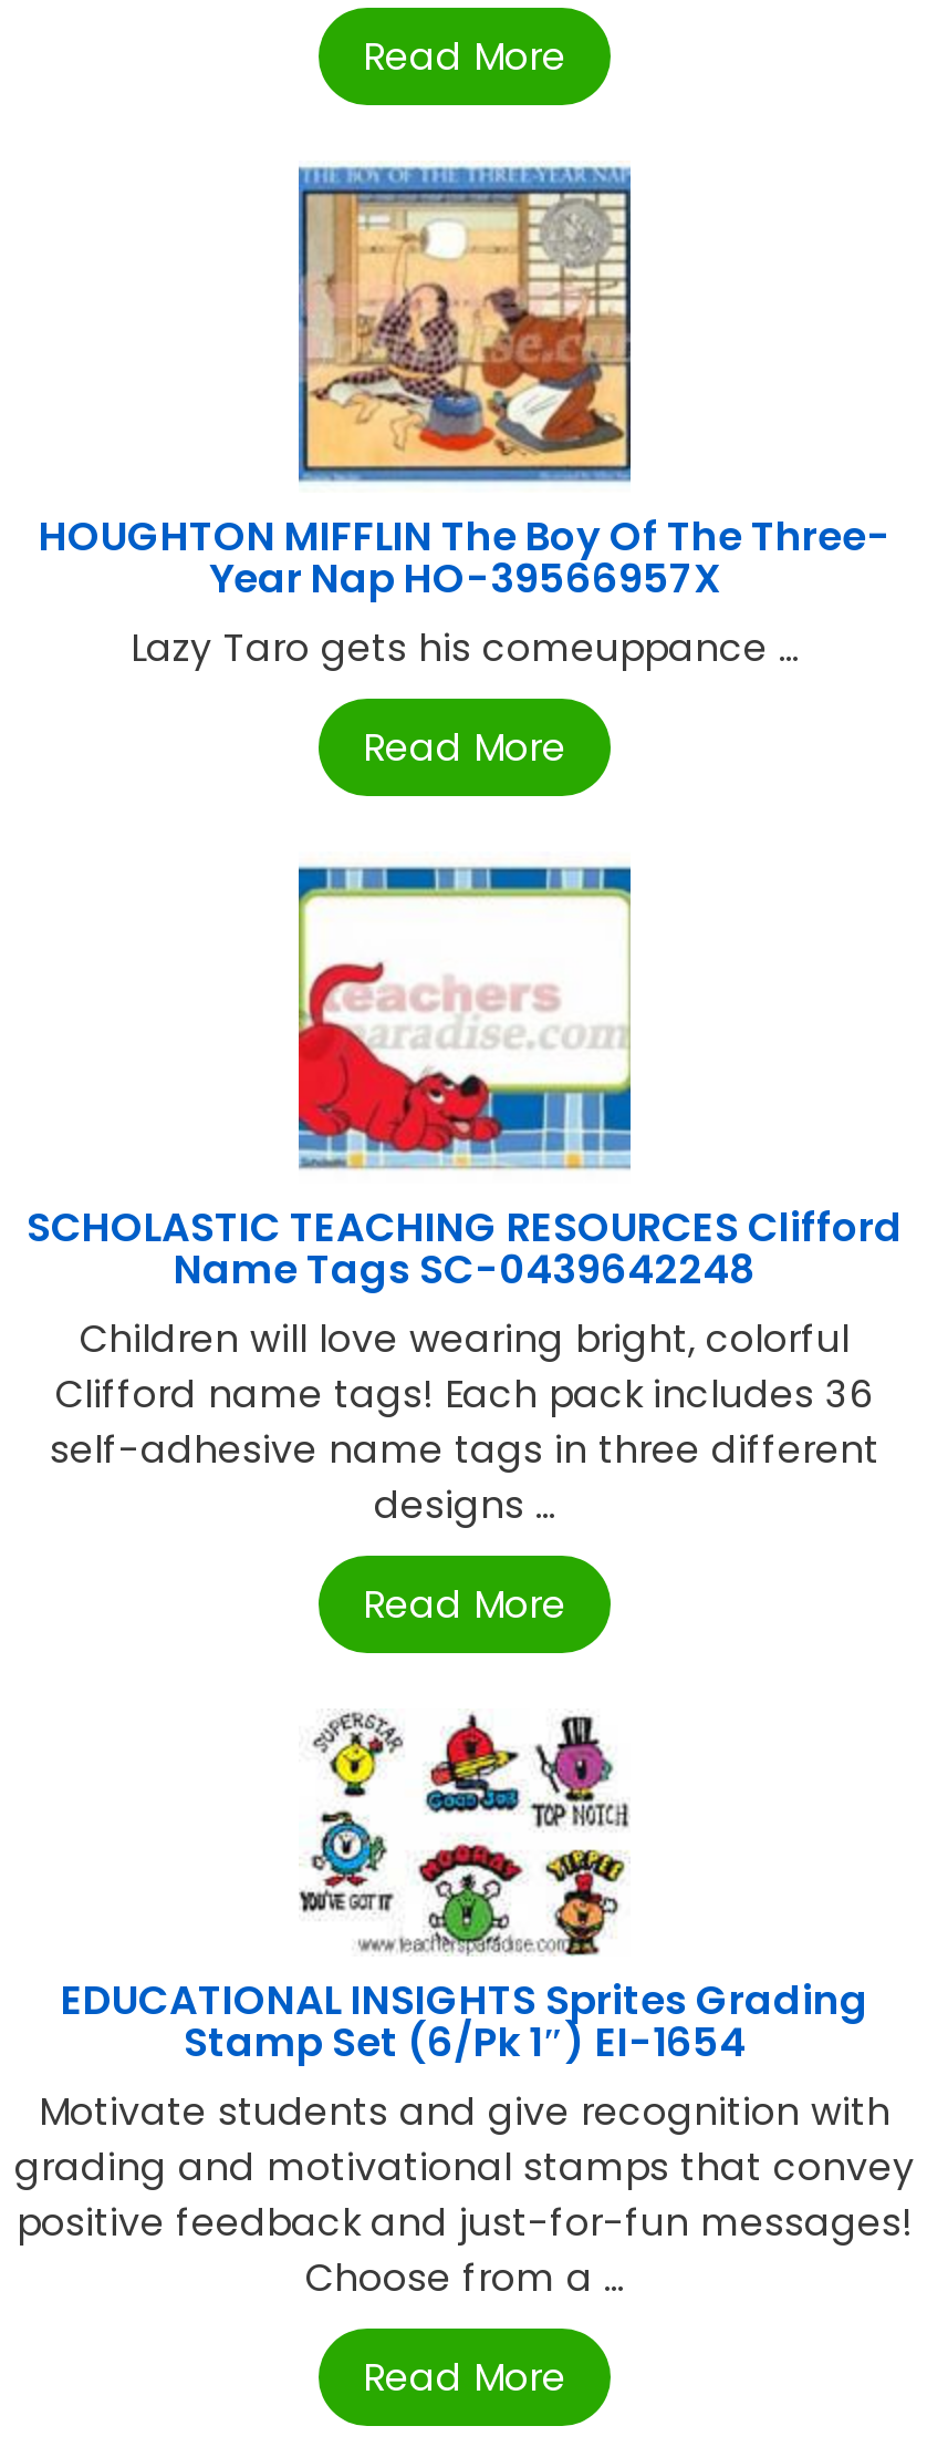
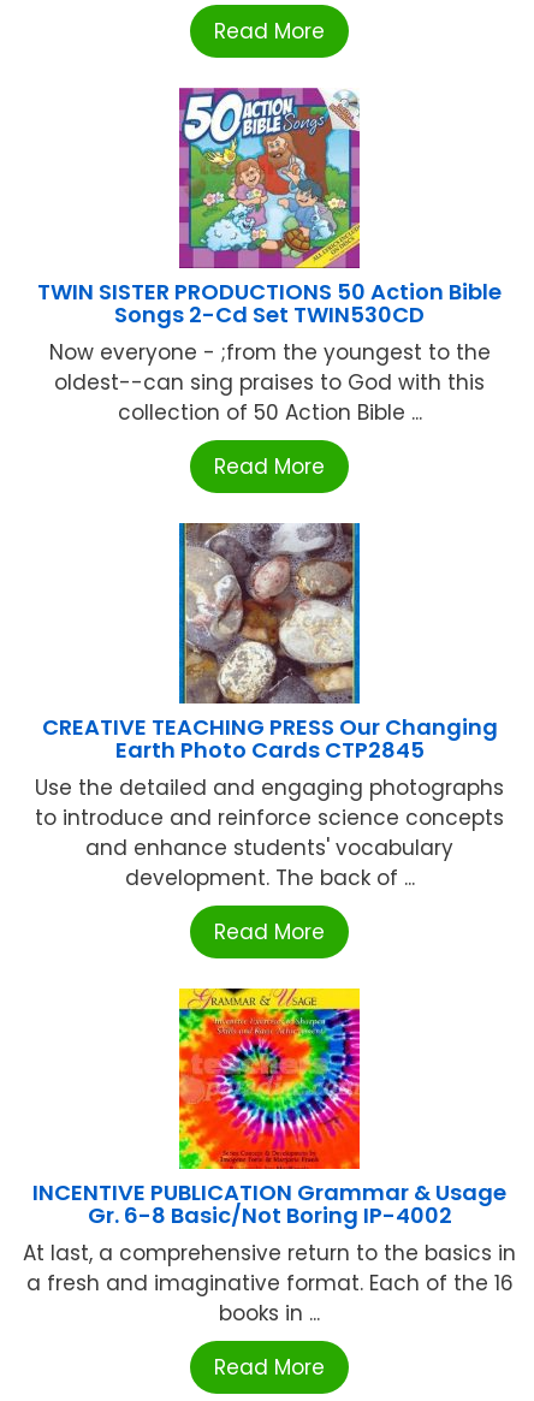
[299,161,633,380] [image] -> [178,87,361,267] [image]
[39,507,890,673] HOUGHTON MIFFLIN The Boy Of The Three- | Year Nap HO-39566957X | Lazy Taro gets his comeuppance ... -> [37,276,502,426] TWIN SISTER PRODUCTIONS 50 Action Bible | Songs 2-Cd Set TWIN530CD | Now everyone - ;from the youngest to the | oldest--can sing praises to God with this | collection of 50 Action Bible ...
[27,851,903,1530] [image] | SCHOLASTIC TEACHING RESOURCES Clifford | Name Tags SC-0439642248 | Children will love wearing bright, colorful | Clifford name tags! Each pack includes 36 | self-adhesive name tags in three different | designs ... -> [35,522,504,892] [image] | CREATIVE TEACHING PRESS Our Changing | Earth Photo Cards CTP2845 | Use the detailed and engaging photographs | to introduce and reinforce science concepts | and enhance students' vocabulary | development. The back of ...
[299,1708,631,1954] [image] -> [178,987,361,1122] [image]
[14,1971,915,2303] EDUCATIONAL INSIGHTS Sprites Grading | Stamp Set (6/Pk 1″) EI-1654 | Motivate students and give recognition with | grading and motivational stamps that convey | positive feedback and just-for-fun messages! | Choose from a ... -> [23,1177,516,1327] INCENTIVE PUBLICATION Grammar & Usage | Gr. 6-8 Basic/Not Boring IP-4002 | At last, a comprehensive return to the basics in | a fresh and imaginative format. Each of the 16 | books in ...

